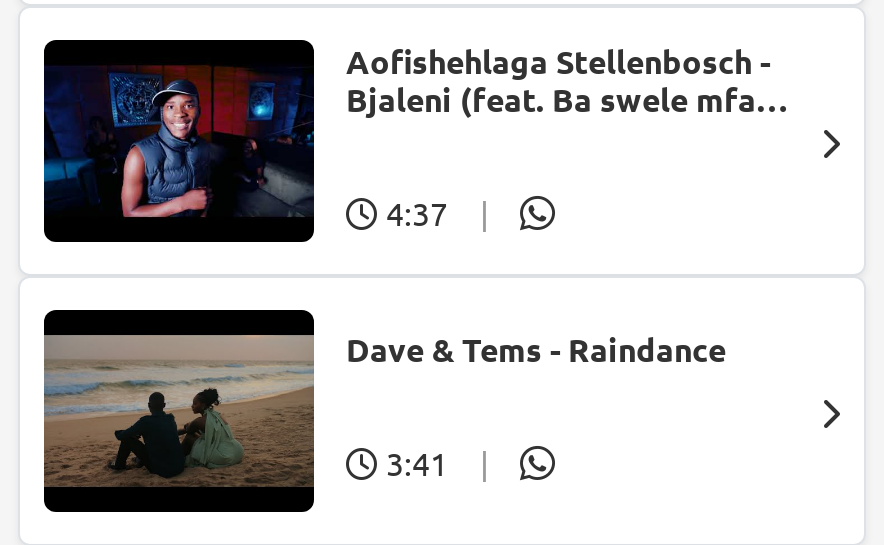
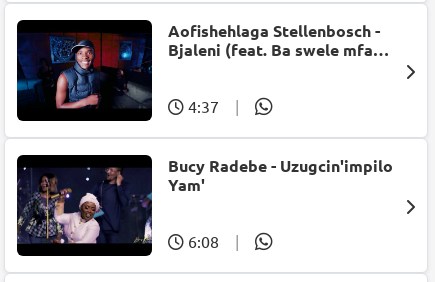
[42,329,726,514] [image] | Dave & Tems - Raindance -> [17,155,393,266] [image] | Bucy Radebe - Uzugcin'impilo | Yam'
[386,443,448,483] 3:41 -> [188,231,219,251] 6:08

